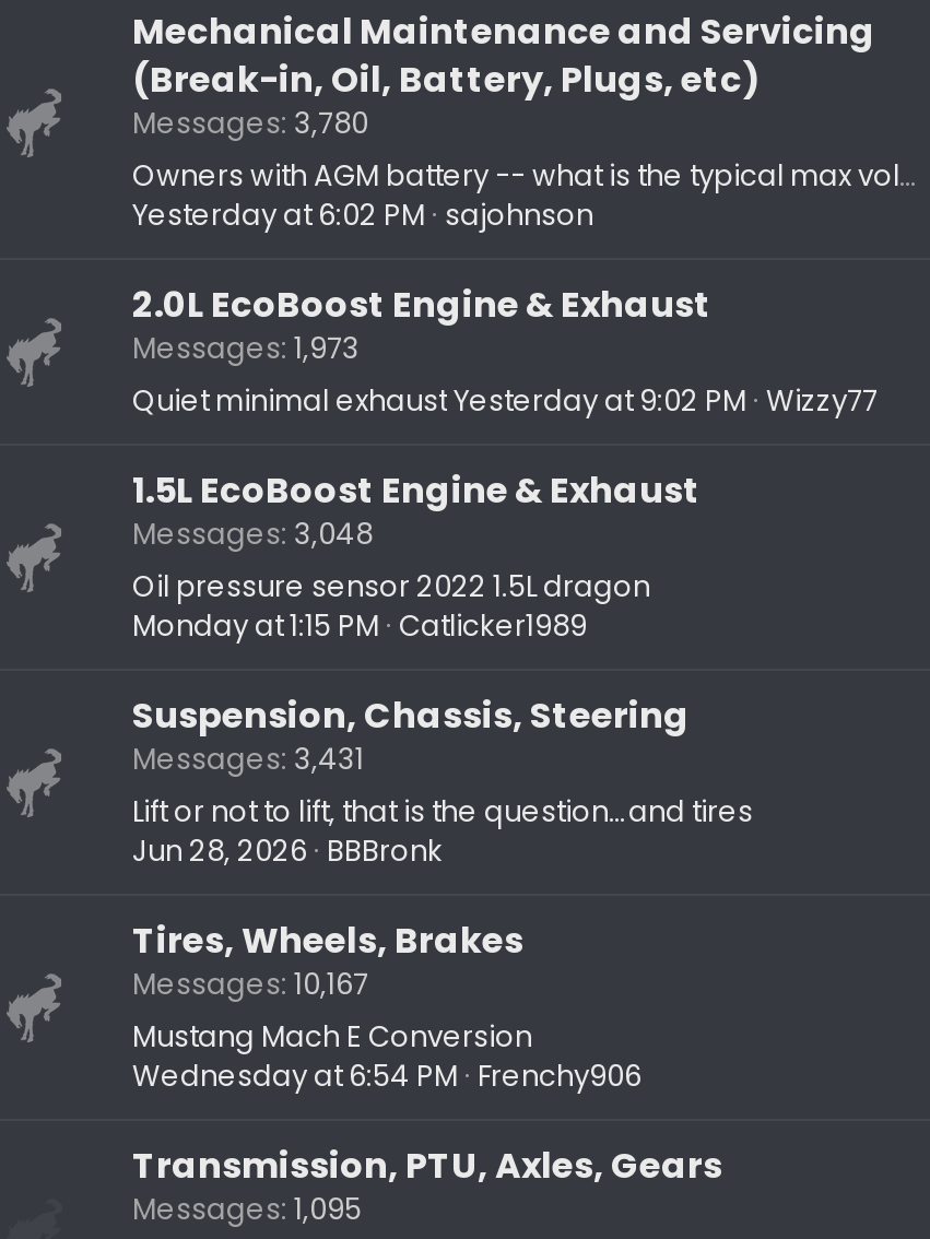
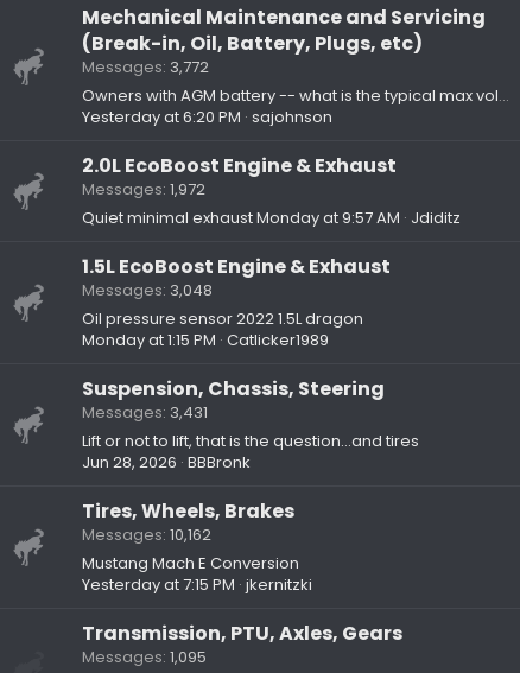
[132,103,368,144] Messages 3,780 -> [82,56,209,78] Messages 3,772
[132,194,593,236] Yesterday at 6:02 PM sajohnson -> [82,106,332,128] Yesterday at 6:20 PM sajohnson
[132,328,360,369] Messages 1,973 -> [82,178,205,201] Messages 1,972
[132,380,878,422] Quiet minimal exhaust Yesterday at 9:02 PM Wizzy77 -> [82,207,461,229] Quiet minimal exhaust Monday at 9:57 AM Jdiditz
[132,964,368,1005] Messages 10,167 -> [82,523,211,546] Messages 10,162
[132,1055,641,1097] Wednesday at 6:54 PM Frenchy906 -> [82,573,312,596] Yesterday at 7:15 PM jkernitzki

